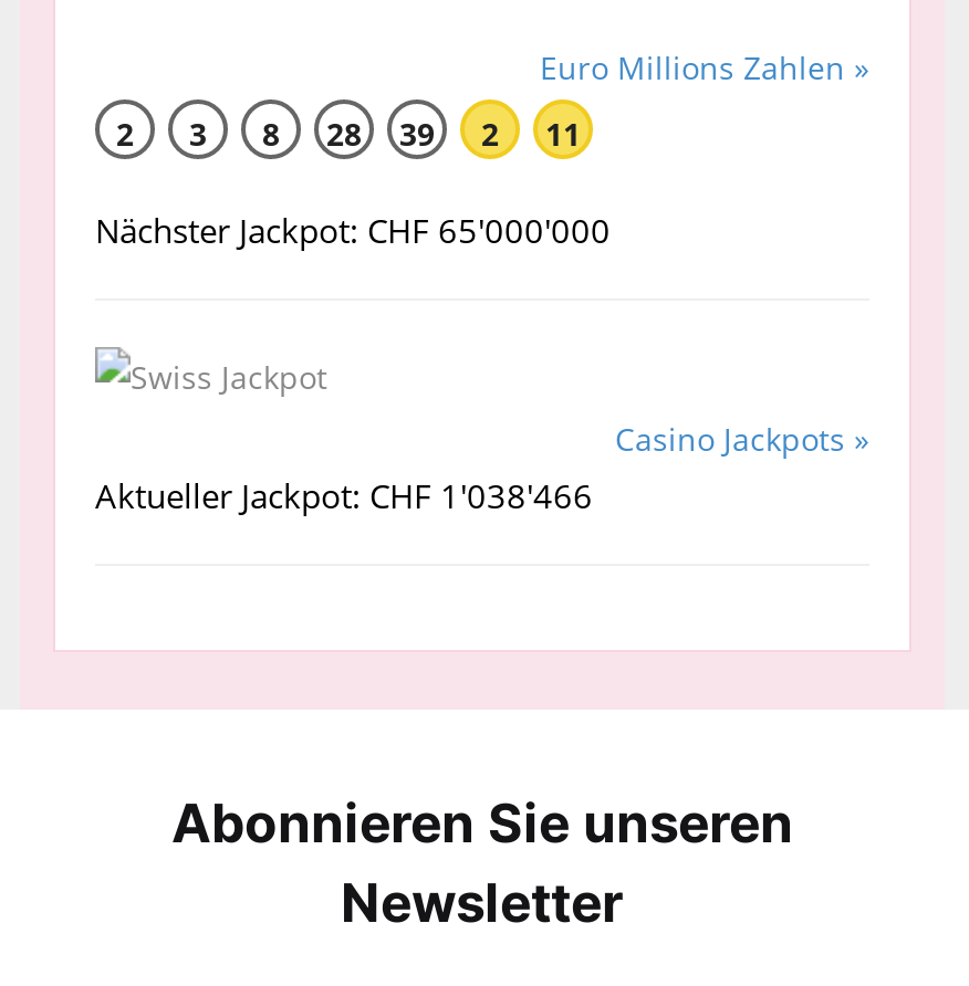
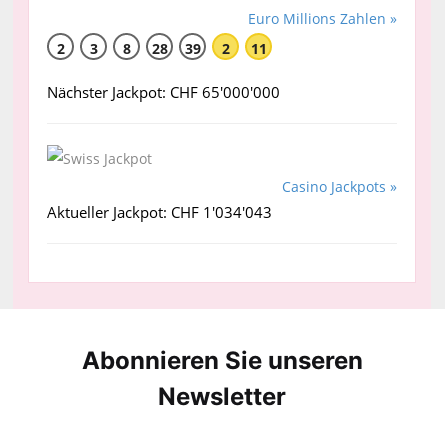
[95,472,593,516] Aktueller Jackpot: CHF 1'038'466 -> [47,202,272,222] Aktueller Jackpot: CHF 1'034'043

